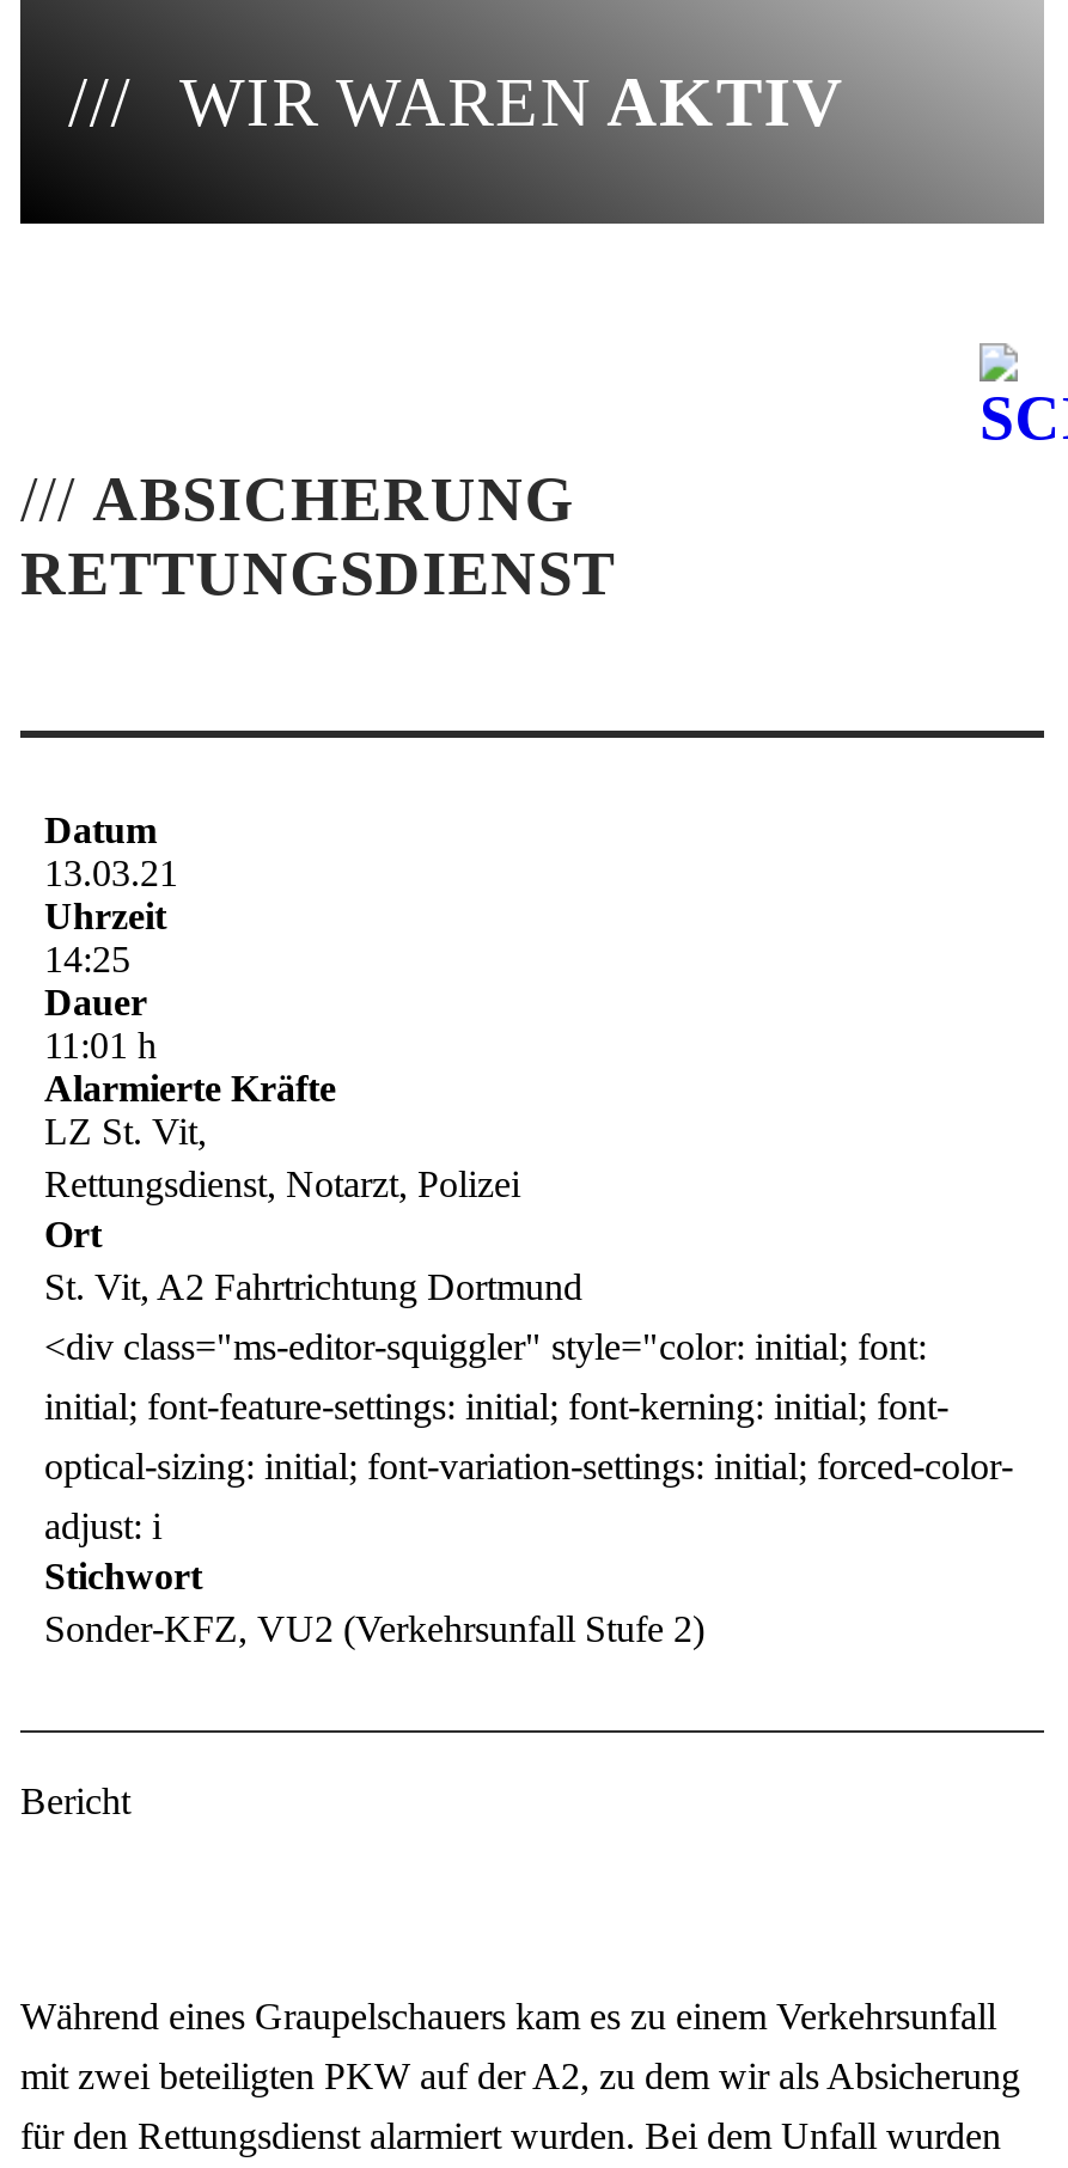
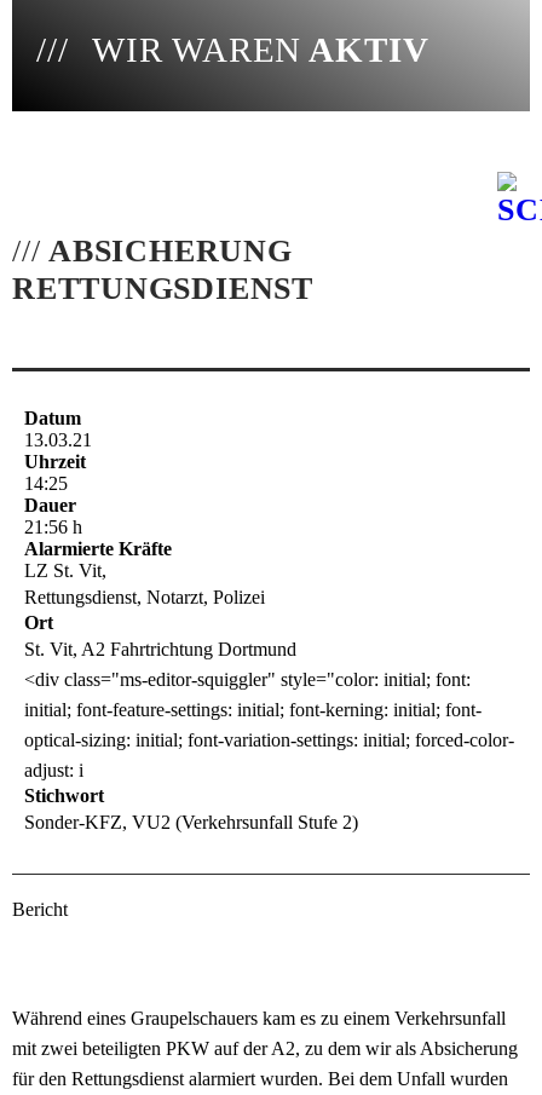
[44,1025,157,1065] 11:01 h -> [24,517,82,537] 21:56 h

